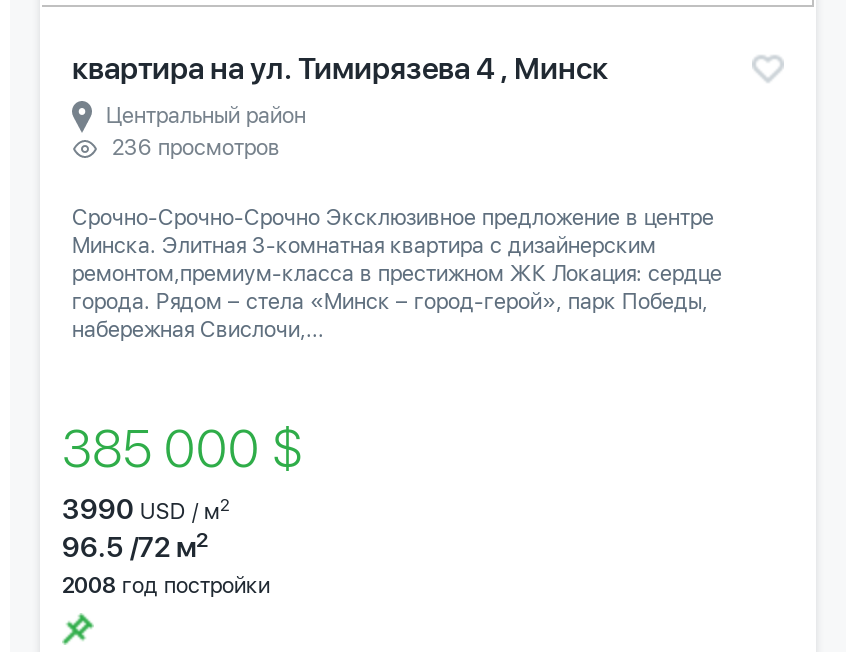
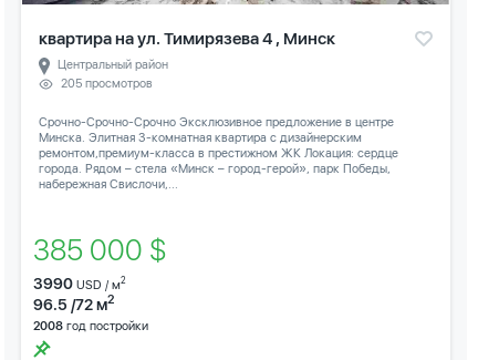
[112,135,280,161] 236 просмотров -> [61,76,153,90] 205 просмотров

